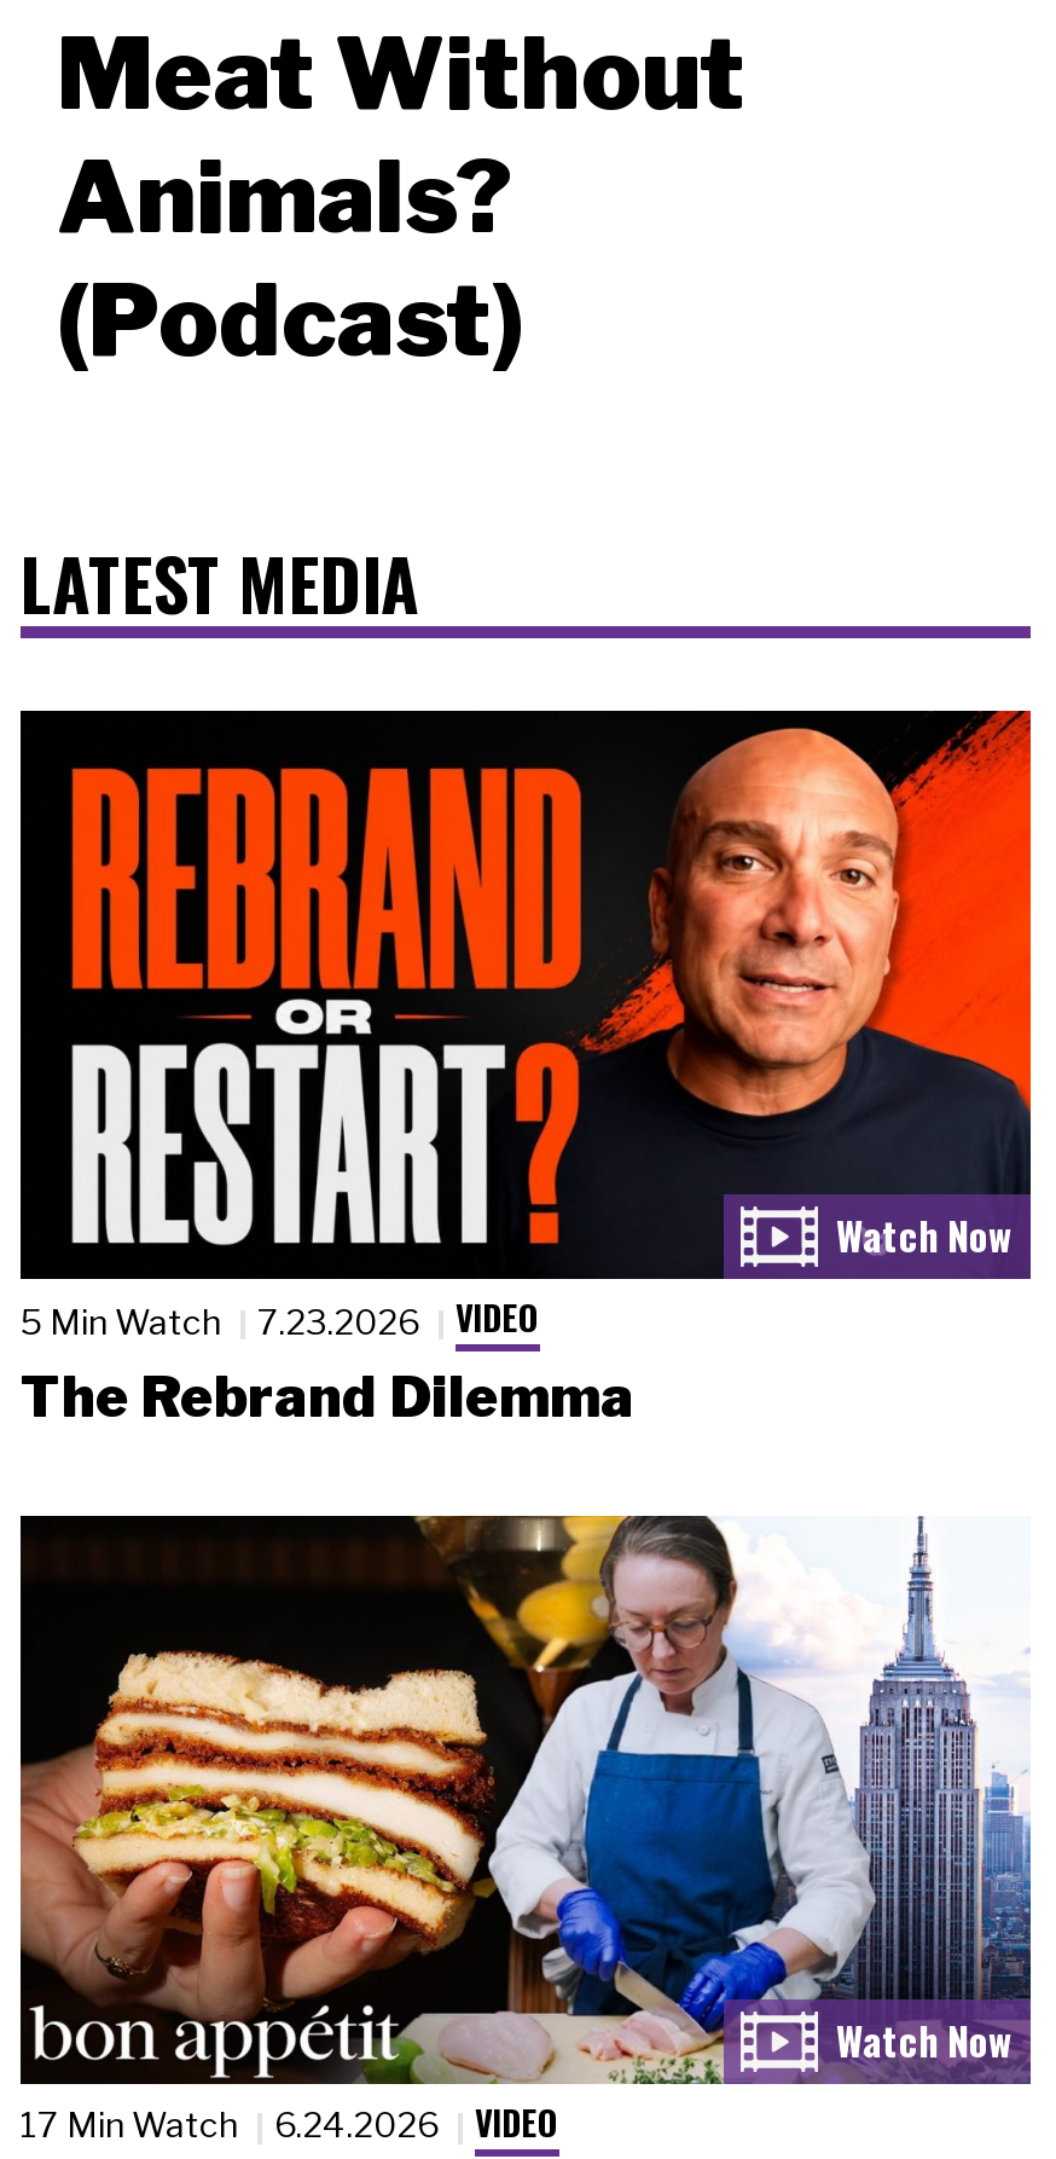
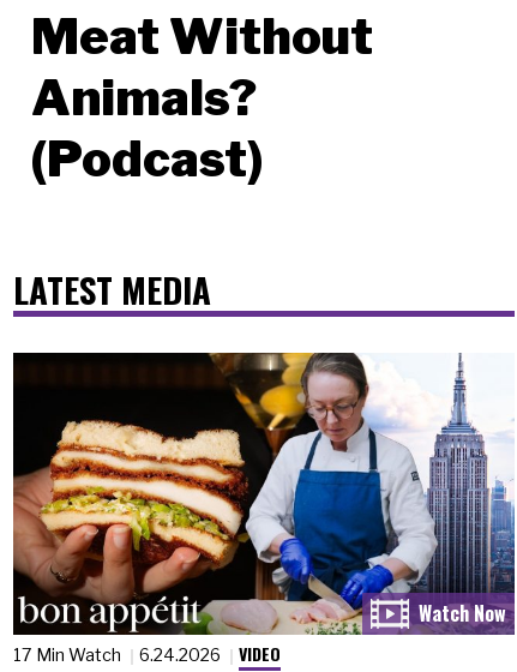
[18,708,1033,1431] [image] | 5 Min Watch | 7.23.2026 | VIDEO | The Rebrand Dilemma -> none

